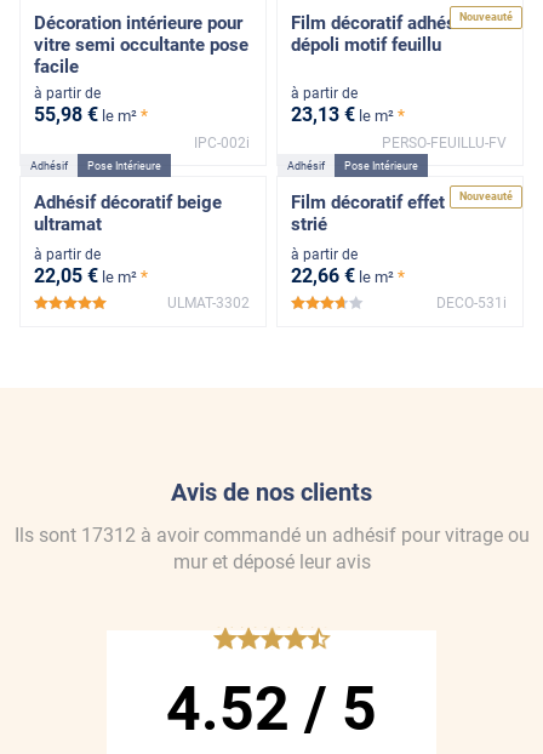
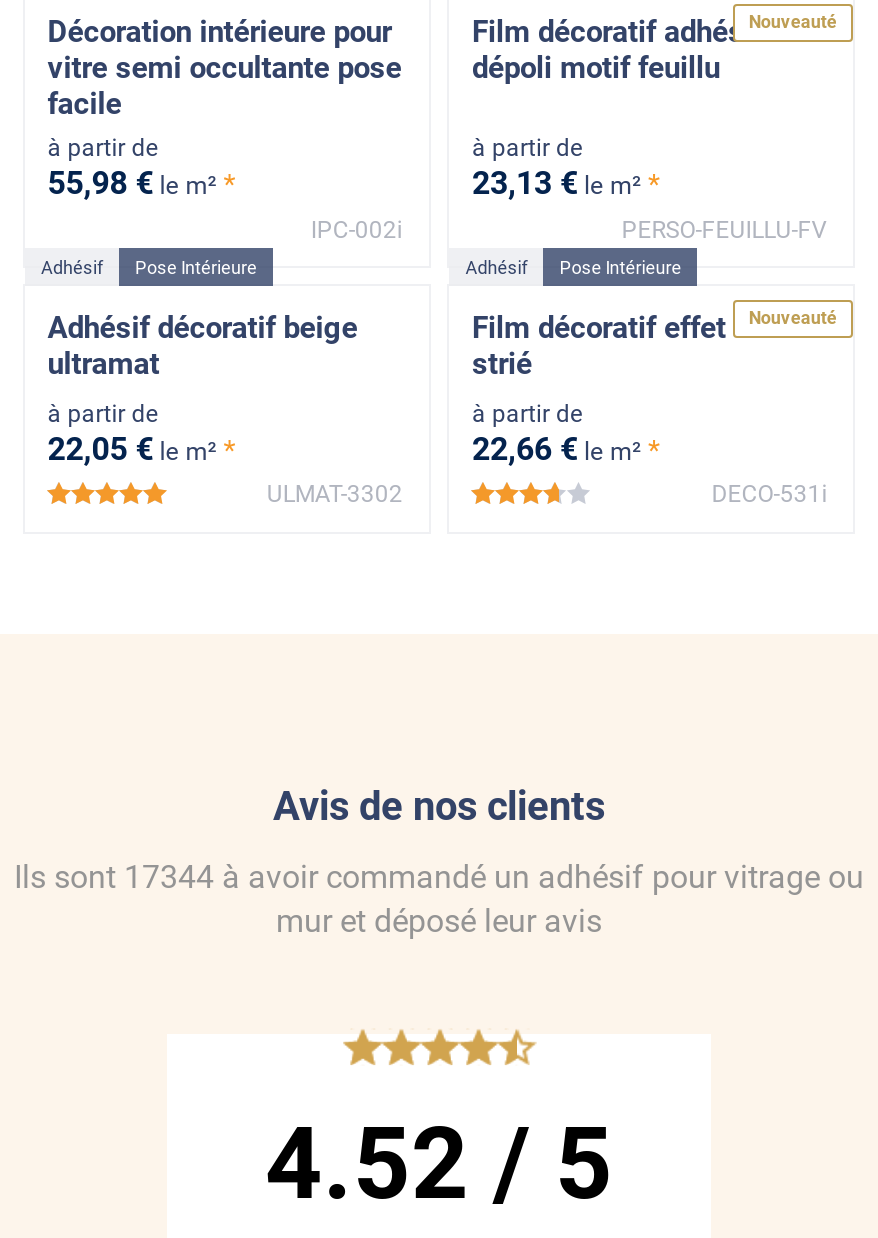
[14,524,529,547] Ils sont 17312 à avoir commandé un adhésif pour vitrage ou -> [14,859,864,897] Ils sont 17344 à avoir commandé un adhésif pour vitrage ou

